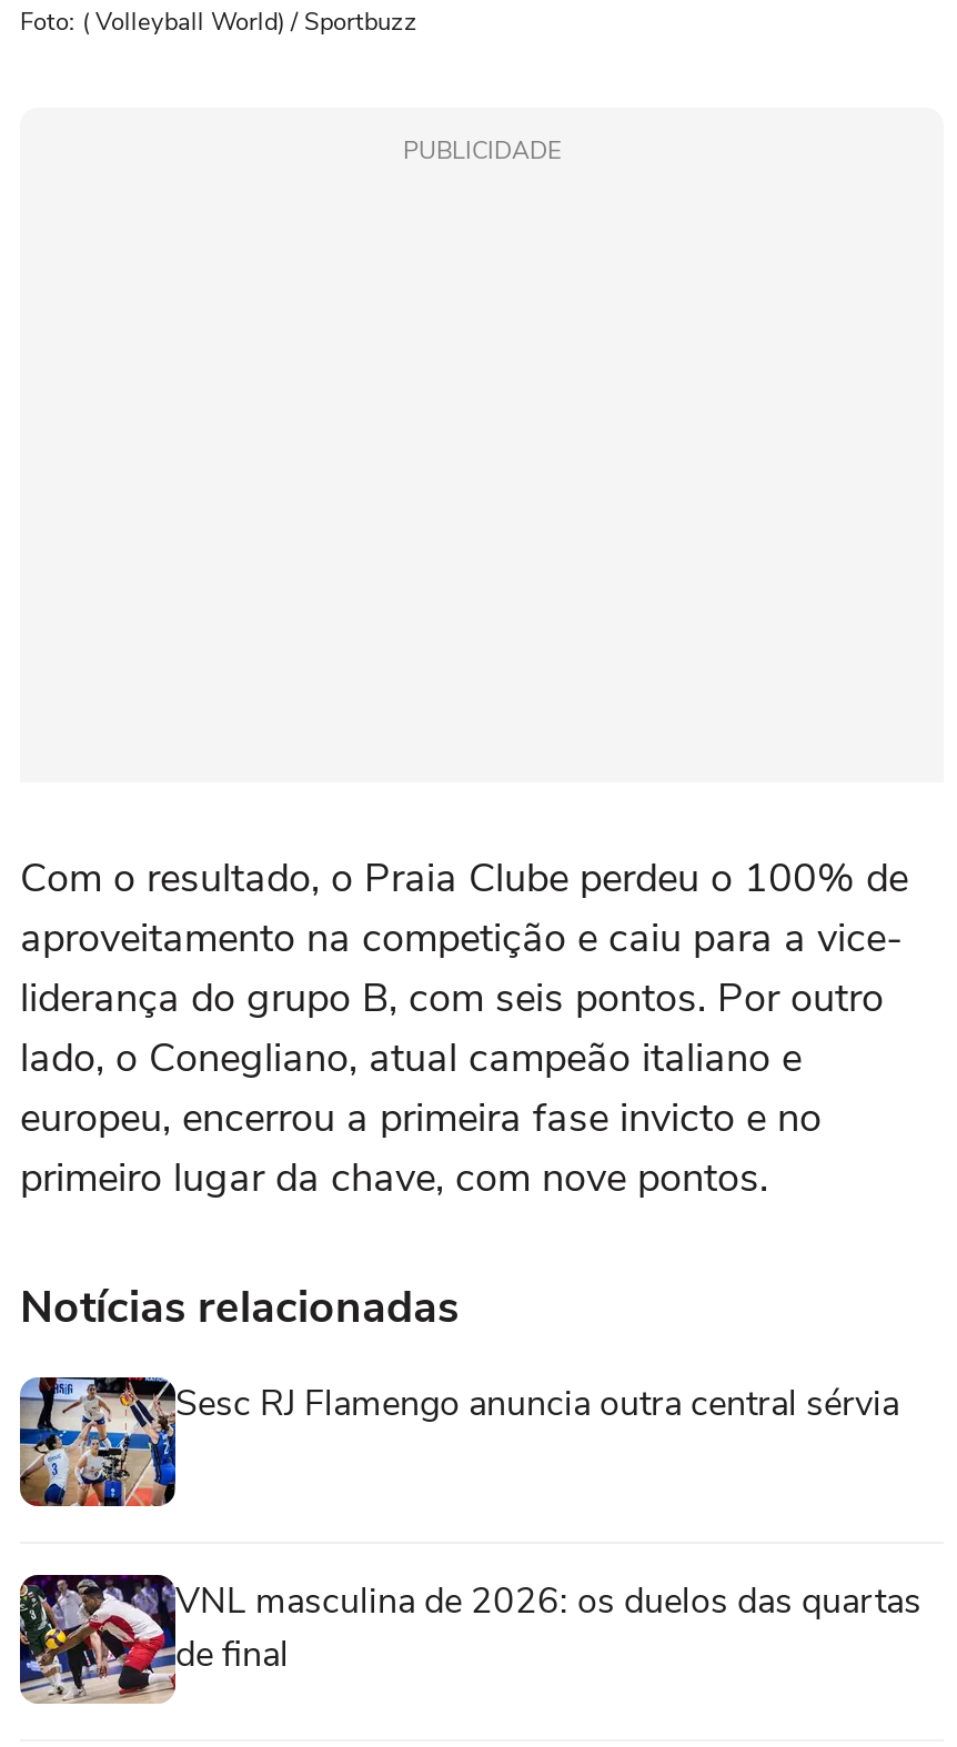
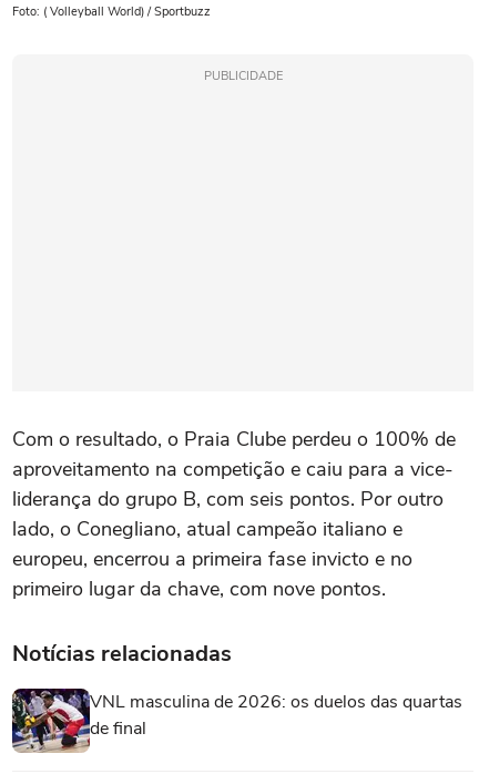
[18,1374,899,1509] [image] | Sesc RJ Flamengo anuncia outra central sérvia -> none

